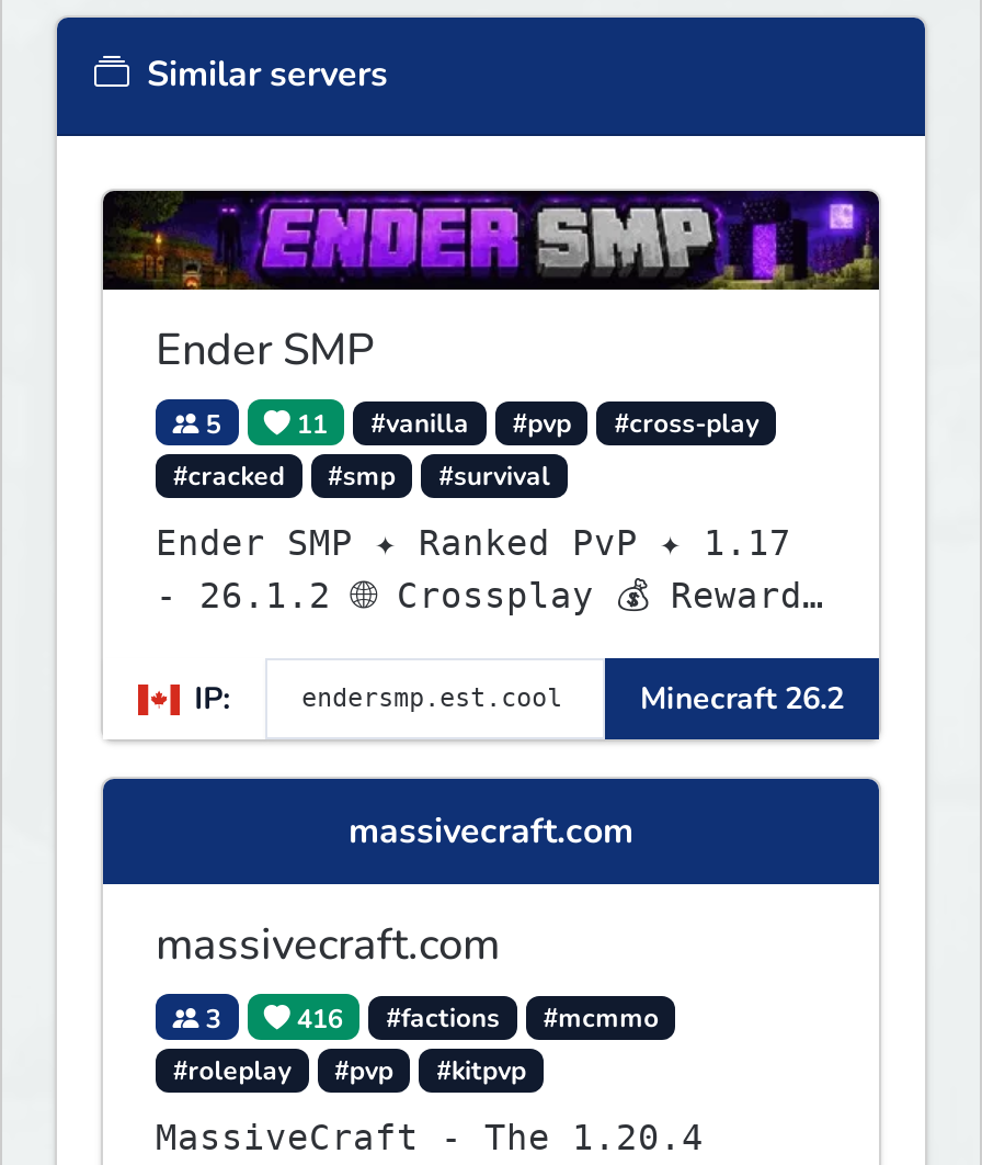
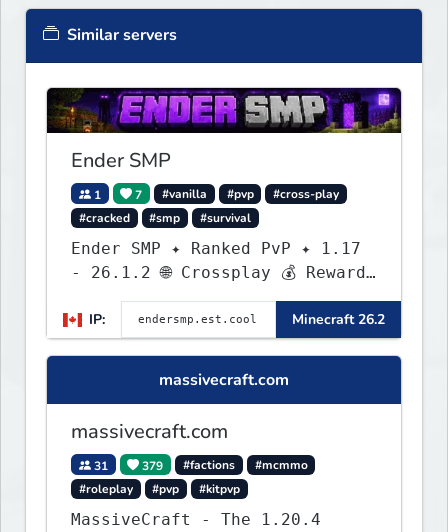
[199,406,221,441] 5 -> [91,186,101,202] 1
[290,406,327,441] 11 -> [132,186,142,202] 7
[199,1000,221,1036] 3 -> [91,457,108,473] 31
[290,1000,343,1036] 416 -> [139,457,163,473] 379

